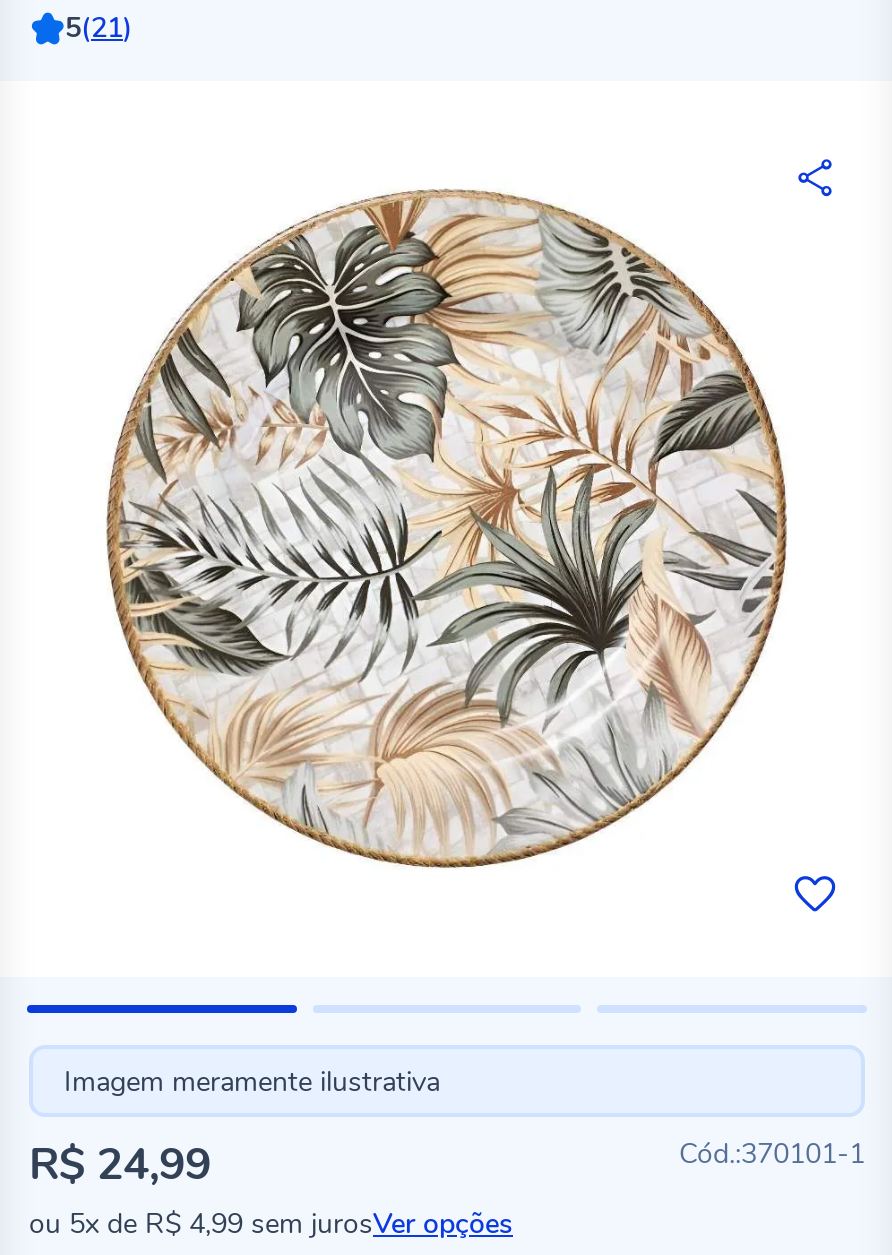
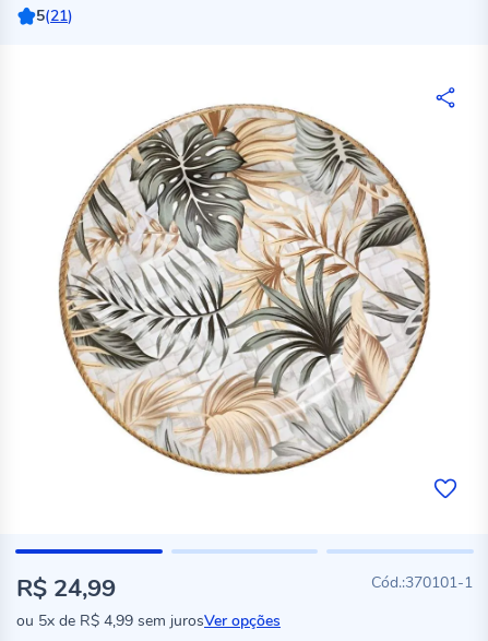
[64,1062,440,1100] Imagem meramente ilustrativa -> none

